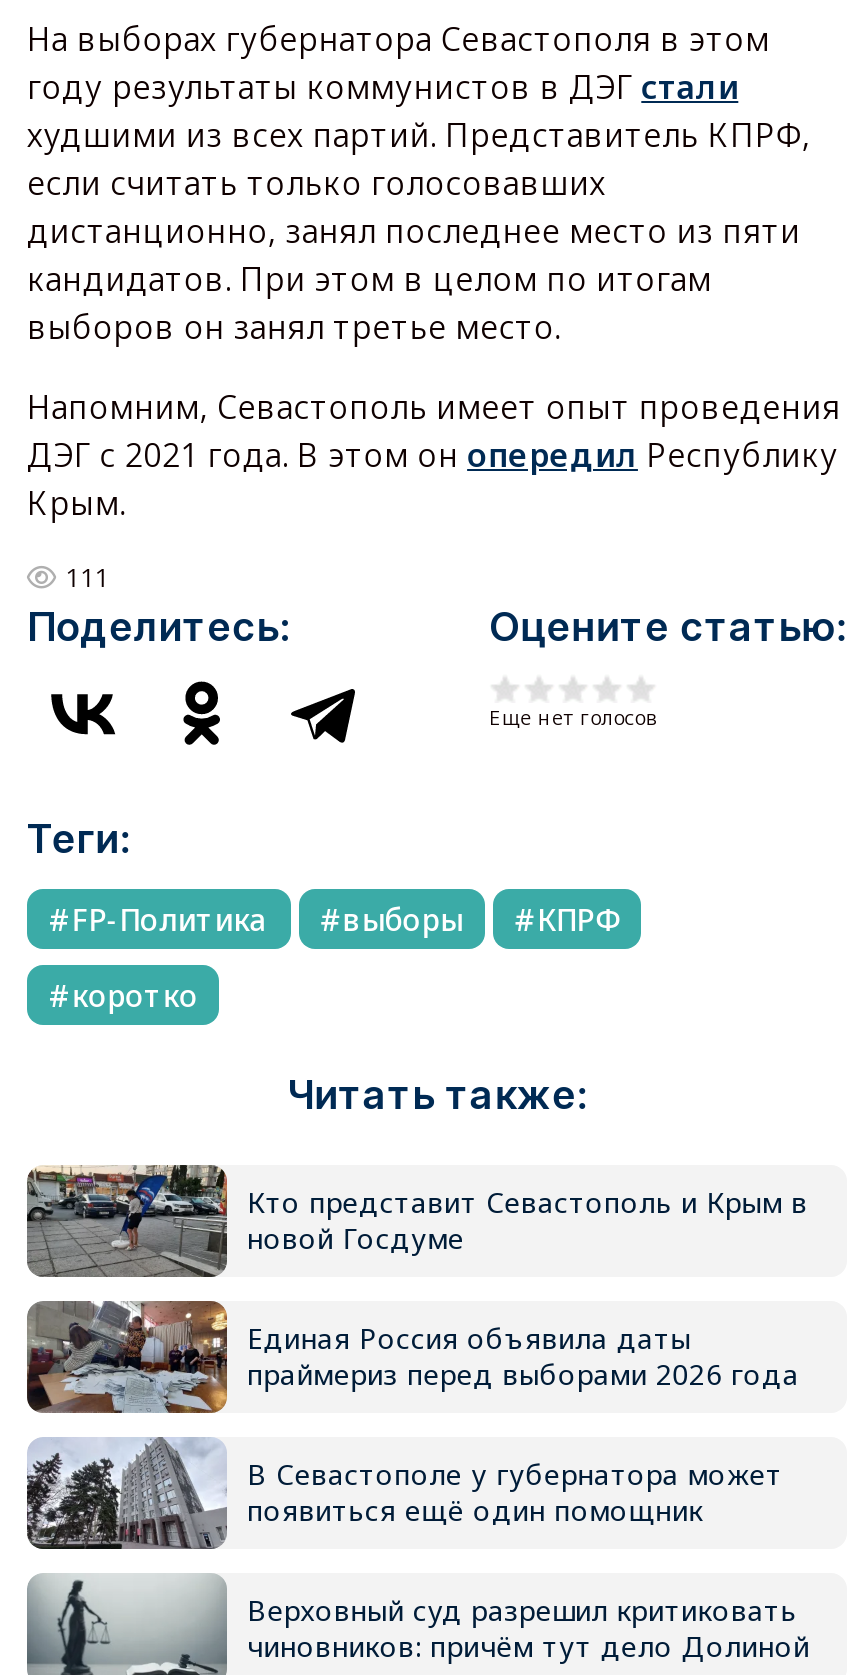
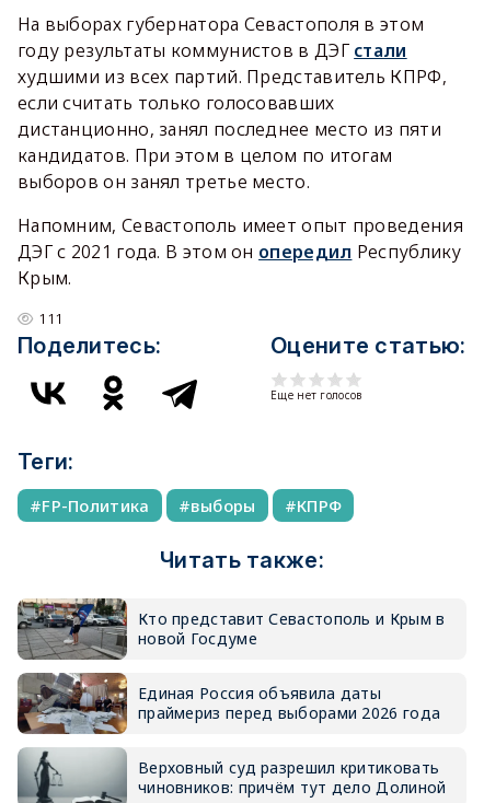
[72,974,198,1014] коротко -> none
[27,1437,783,1551] [image] | В Севастополе у губернатора может | появиться ещё один помощник -> none

